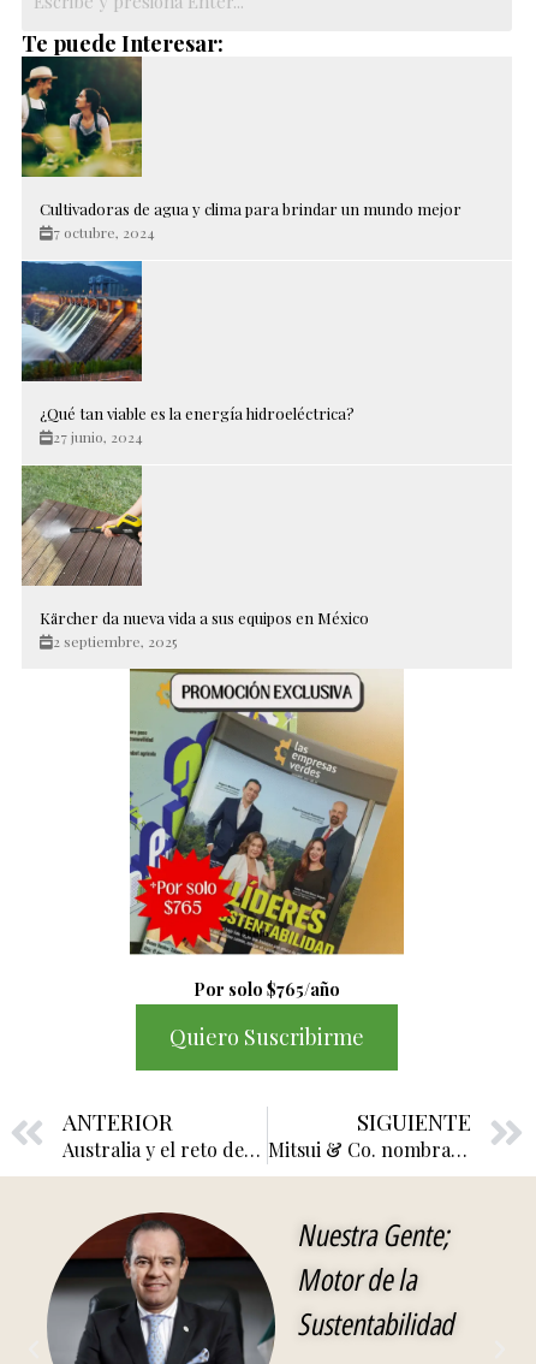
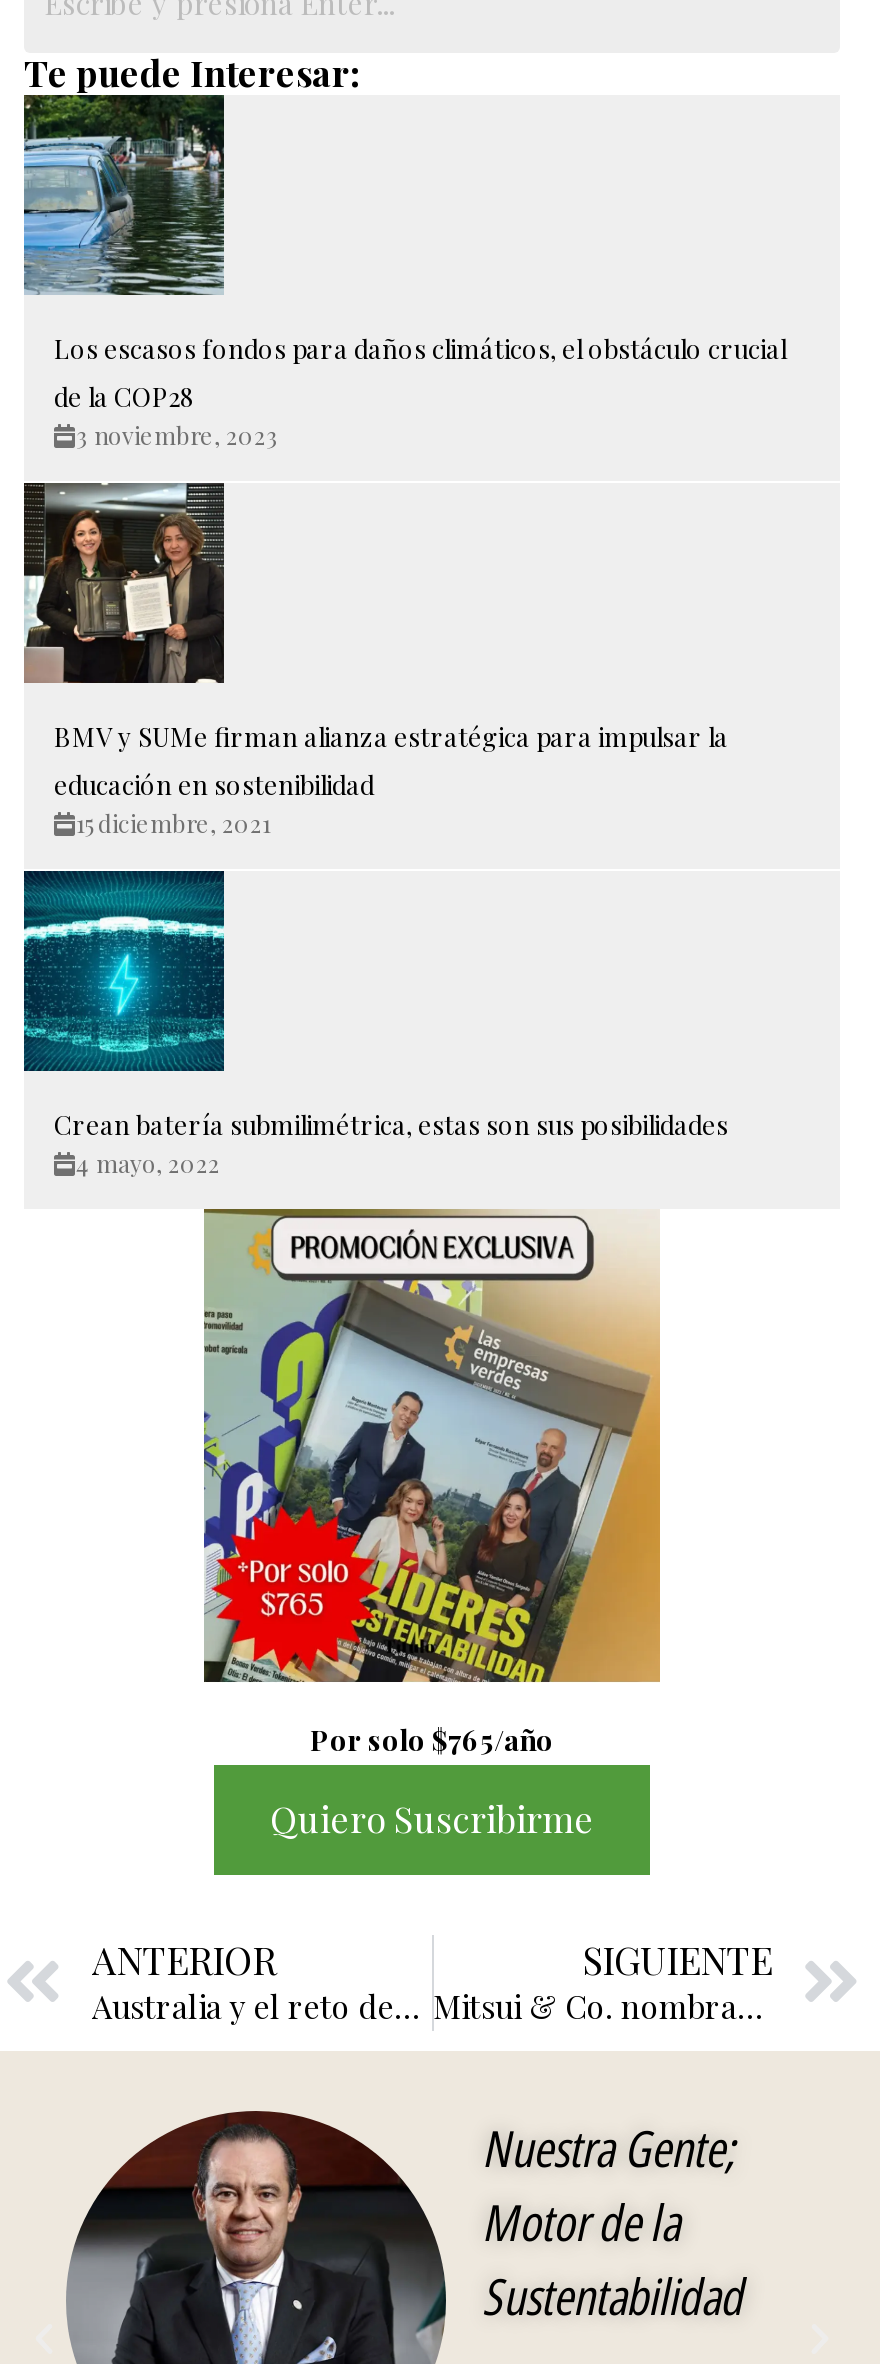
[20,61,461,242] [image] | Cultivadoras de agua y clima para brindar un mundo mejor | 7 octubre, 2024 -> [22,102,786,450] [image] | Los escasos fondos para daños climáticos, el obstáculo crucial | de la COP28 | 3 noviembre, 2023
[20,260,355,446] [image] | ¿Qué tan viable es la energía hidroeléctrica? | 27 junio, 2024 -> [22,480,728,838] [image] | BMV y SUMe firman alianza estratégica para impulsar la | educación en sostenibilidad | 15 diciembre, 2021
[20,467,369,651] [image] | Kärcher da nueva vida a sus equipos en México | 2 septiembre, 2025 -> [22,870,728,1178] [image] | Crean batería submilimétrica, estas son sus posibilidades | 4 mayo, 2022

